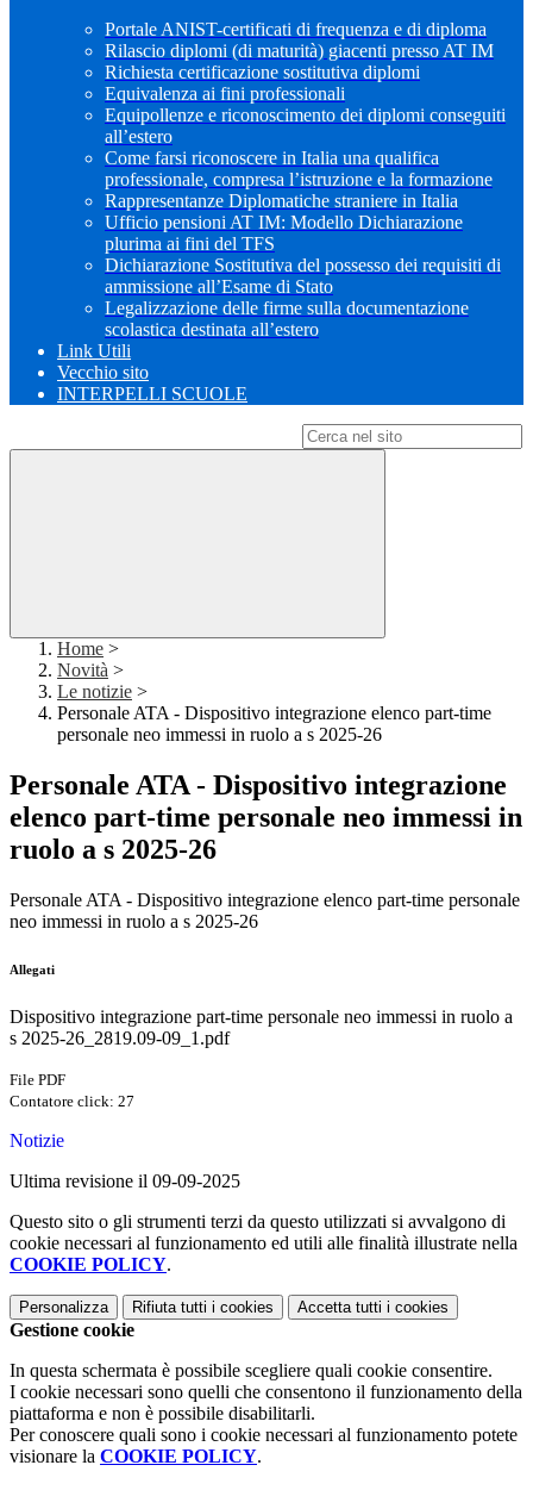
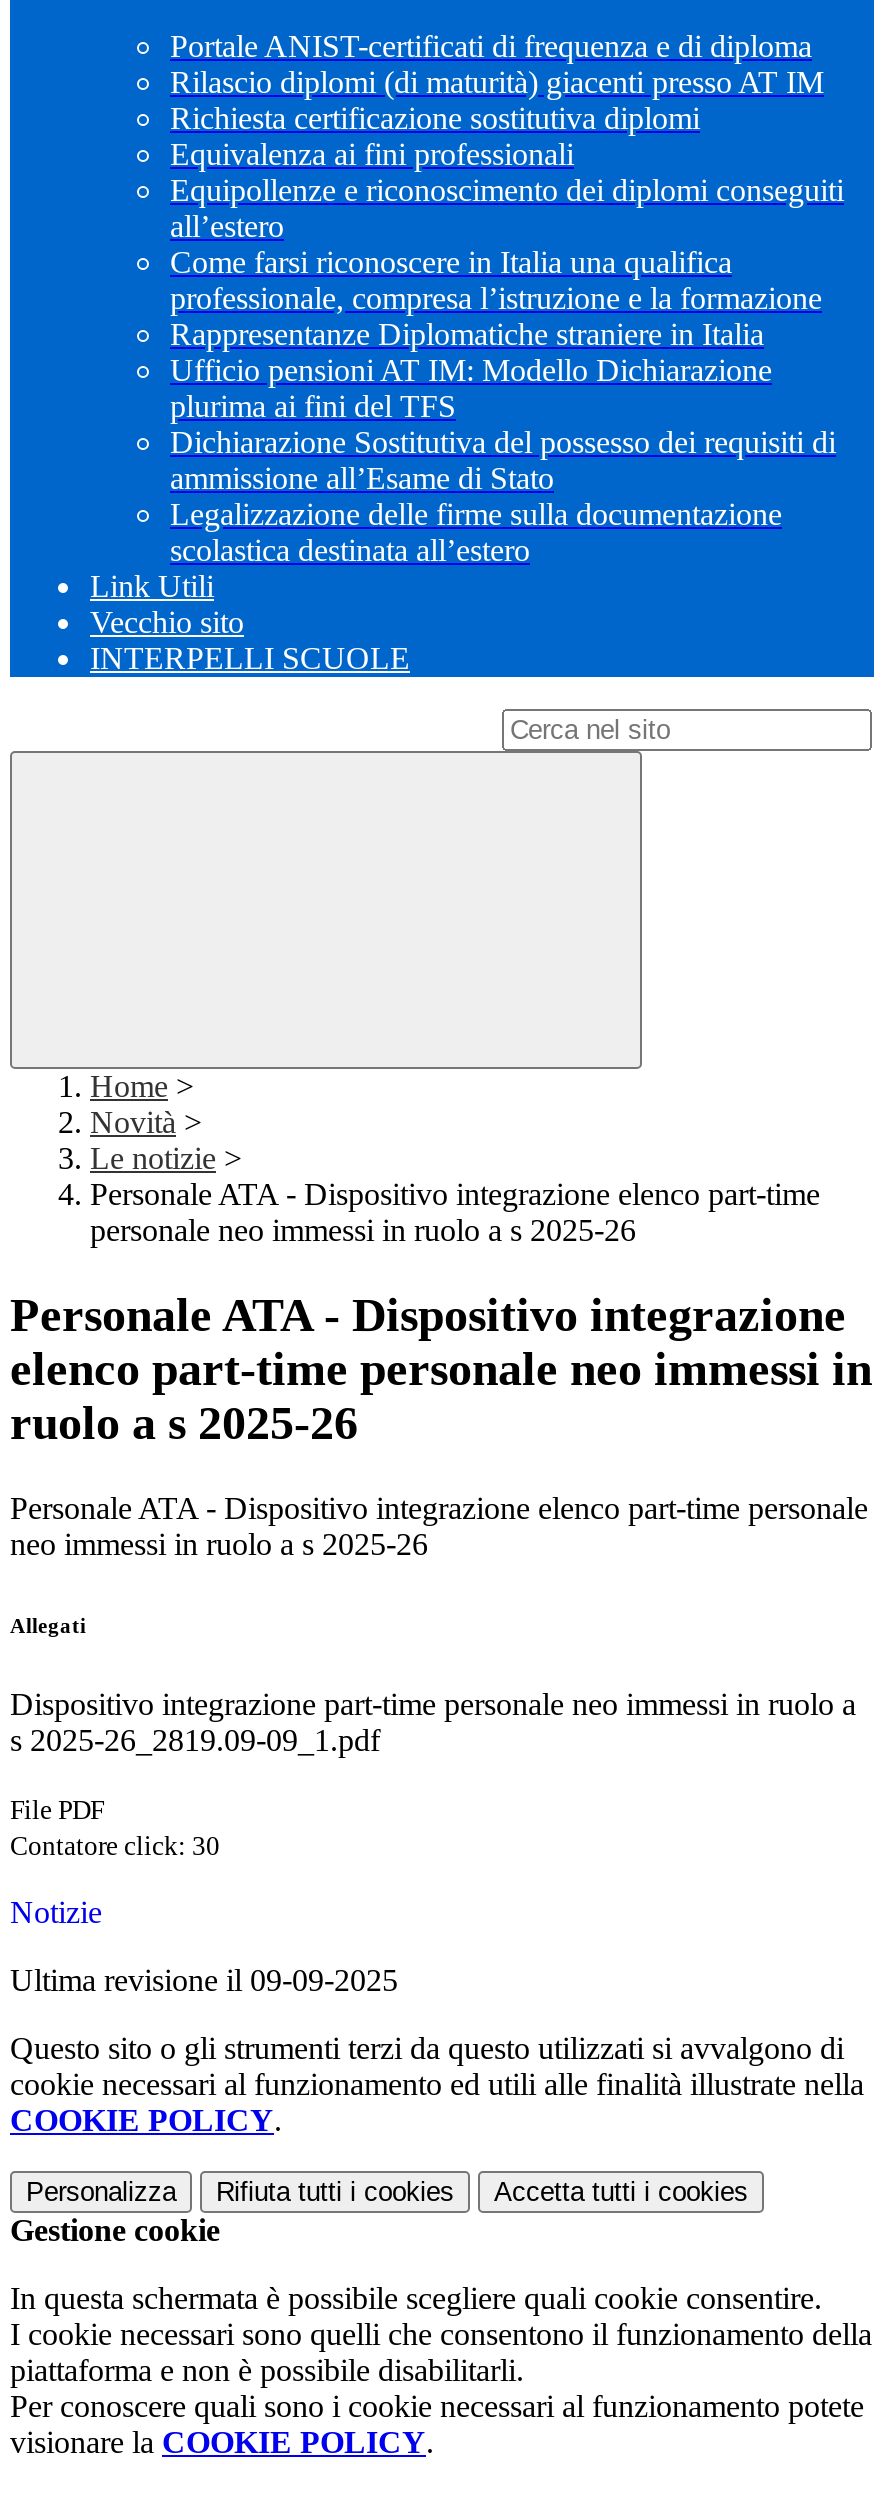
[10,1092,134,1110] Contatore click: 27 -> [10,1831,220,1861] Contatore click: 30

